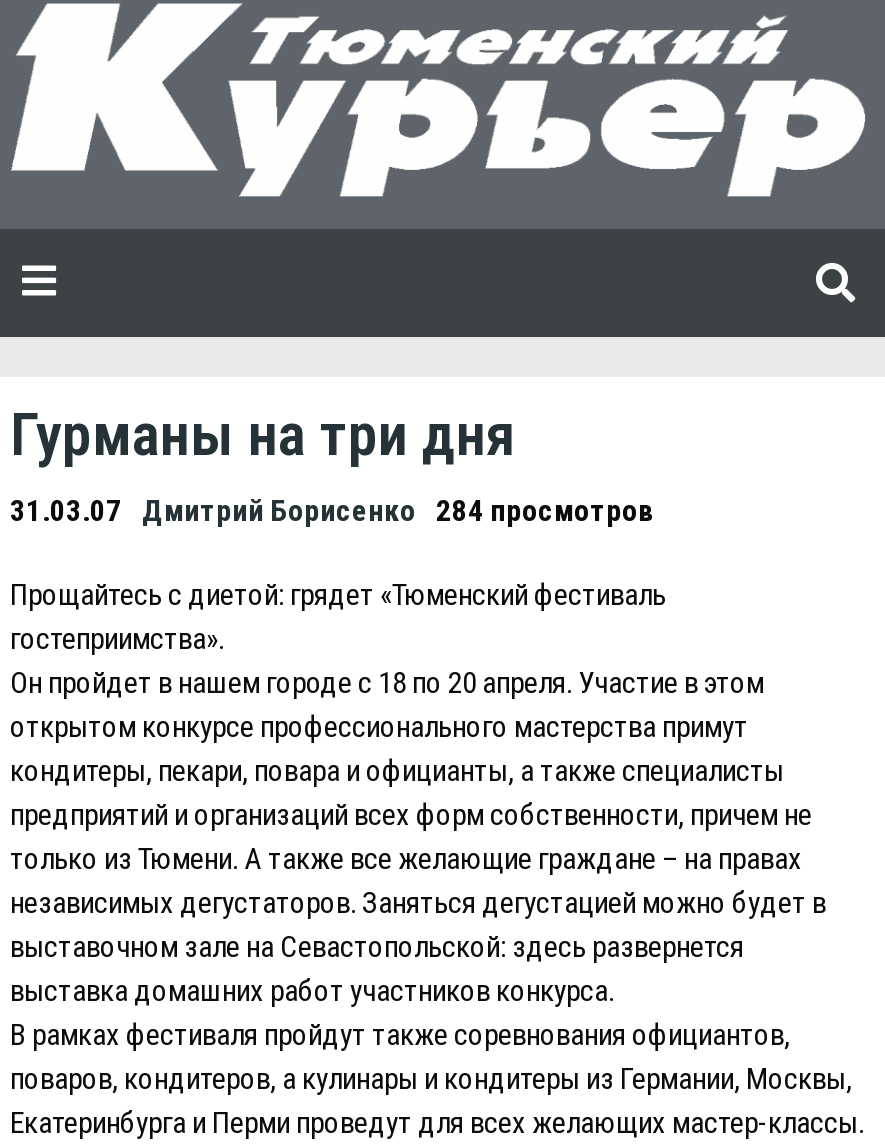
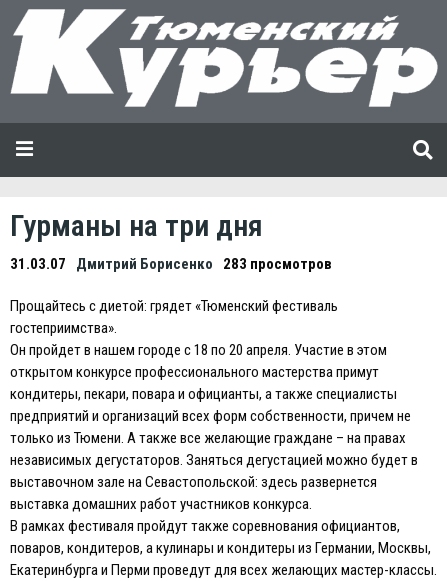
[10,494,654,530] 31.03.07 Дмитрий Борисенко 284 просмотров -> [10,254,332,272] 31.03.07 Дмитрий Борисенко 283 просмотров

